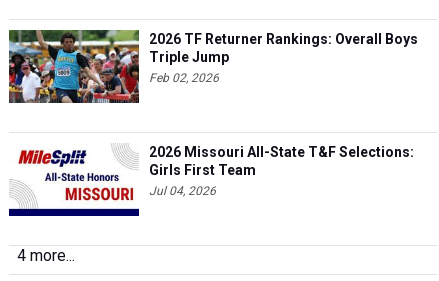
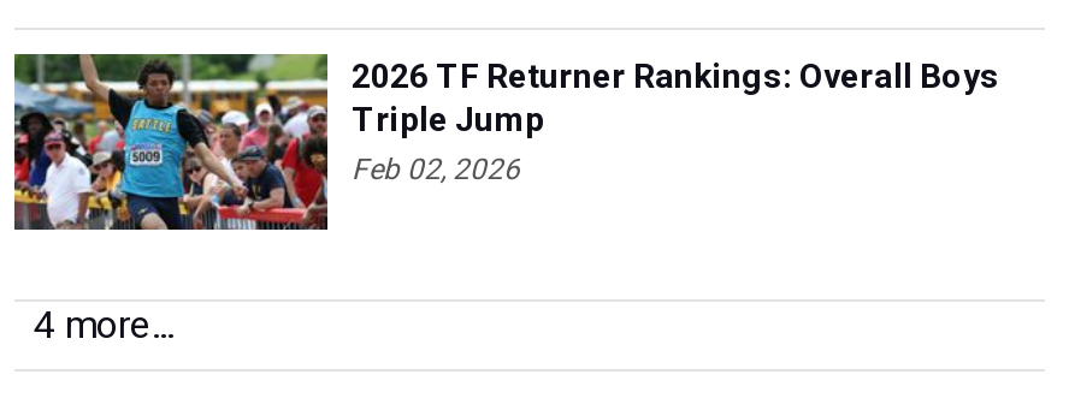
[9,144,414,217] [image] | 2026 Missouri All-State T&F Selections: | Girls First Team | Jul 04, 2026 -> none

